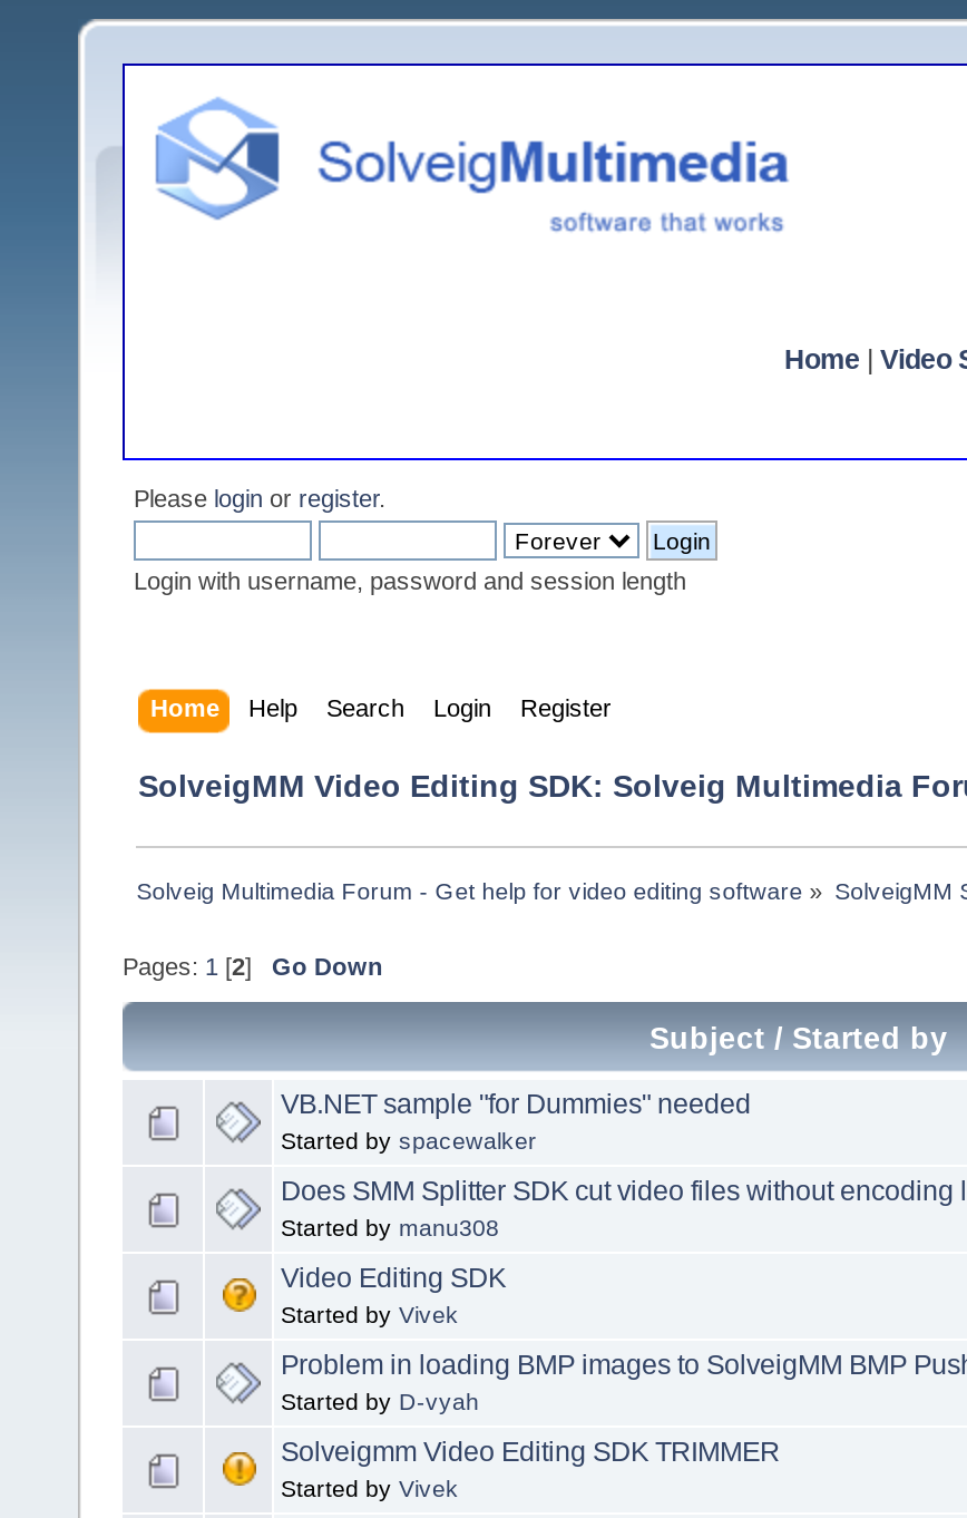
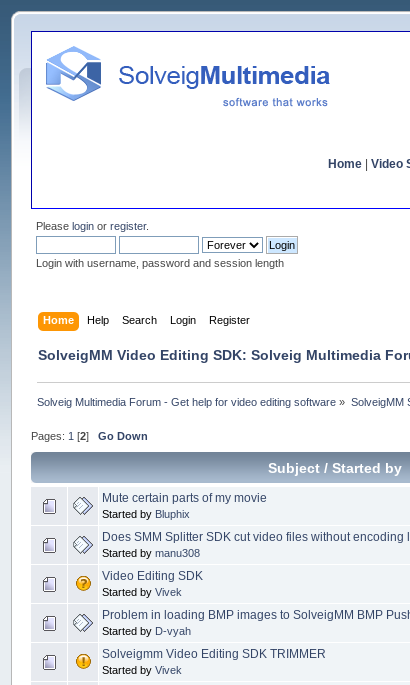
[281,1089,751,1154] VB.NET sample "for Dummies" needed | Started by spacewalker -> [102,491,267,520] Mute certain parts of my movie | Started by Bluphix

